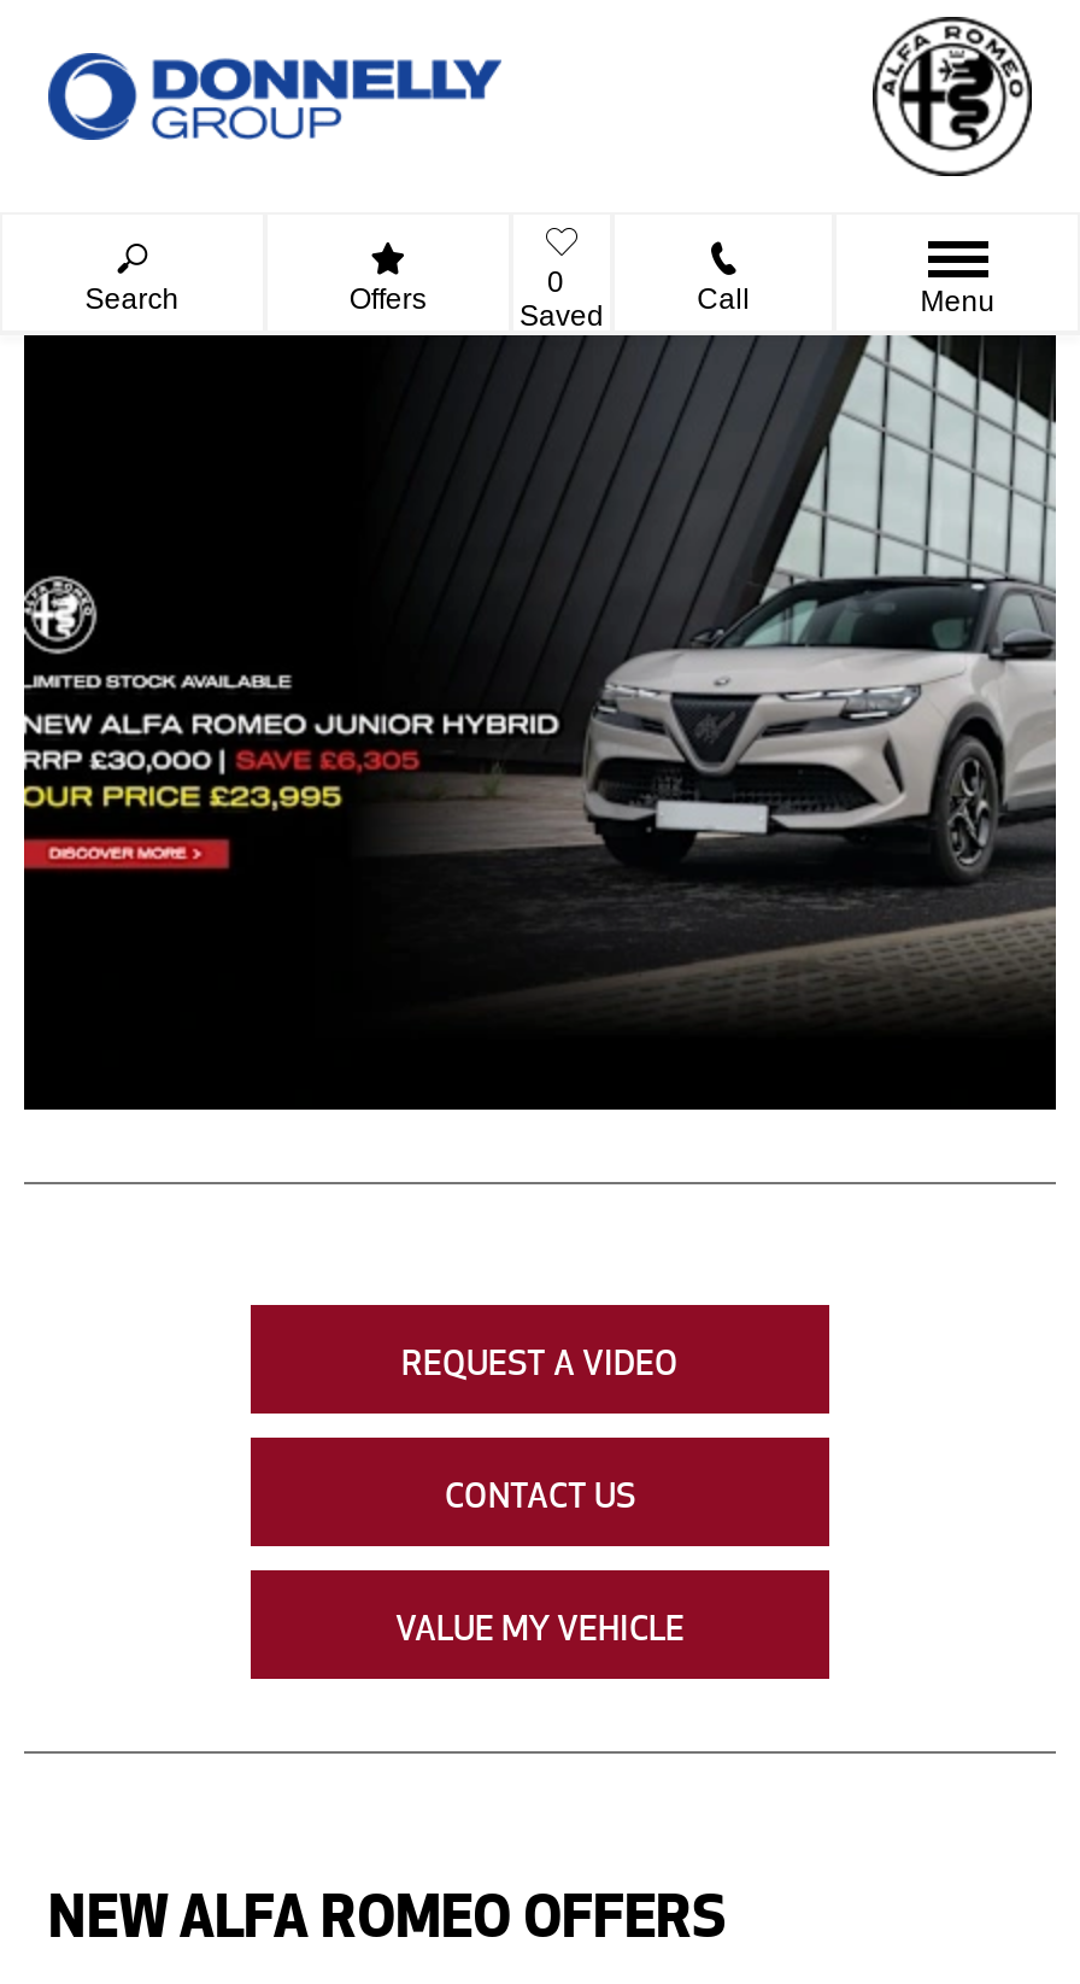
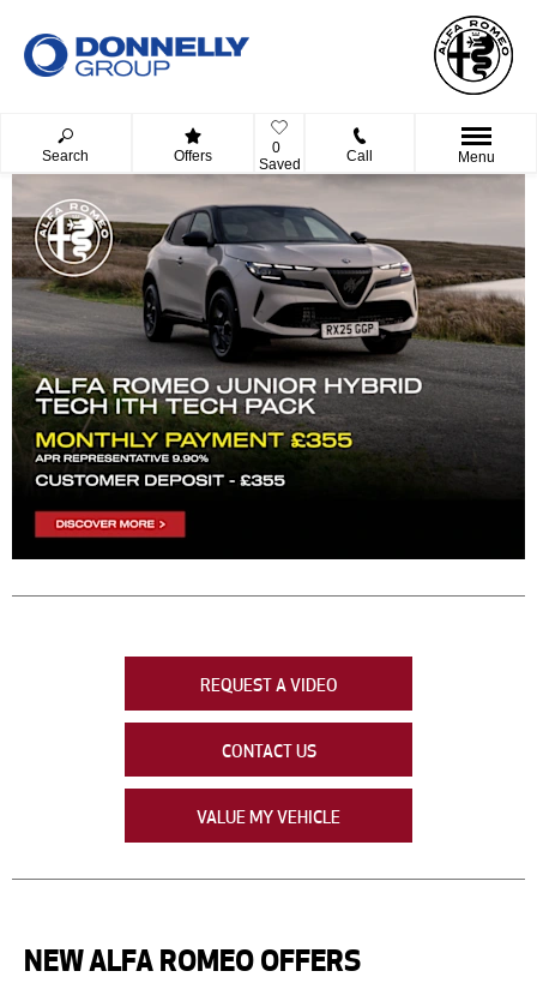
[22,333,1056,1066] [image] -> [11,174,526,539] [image]

